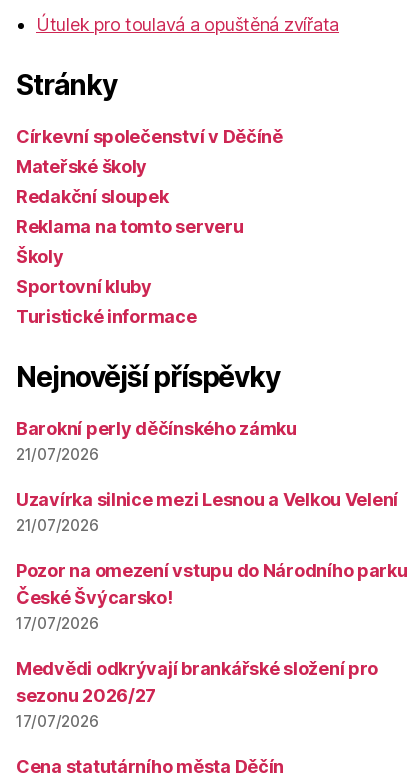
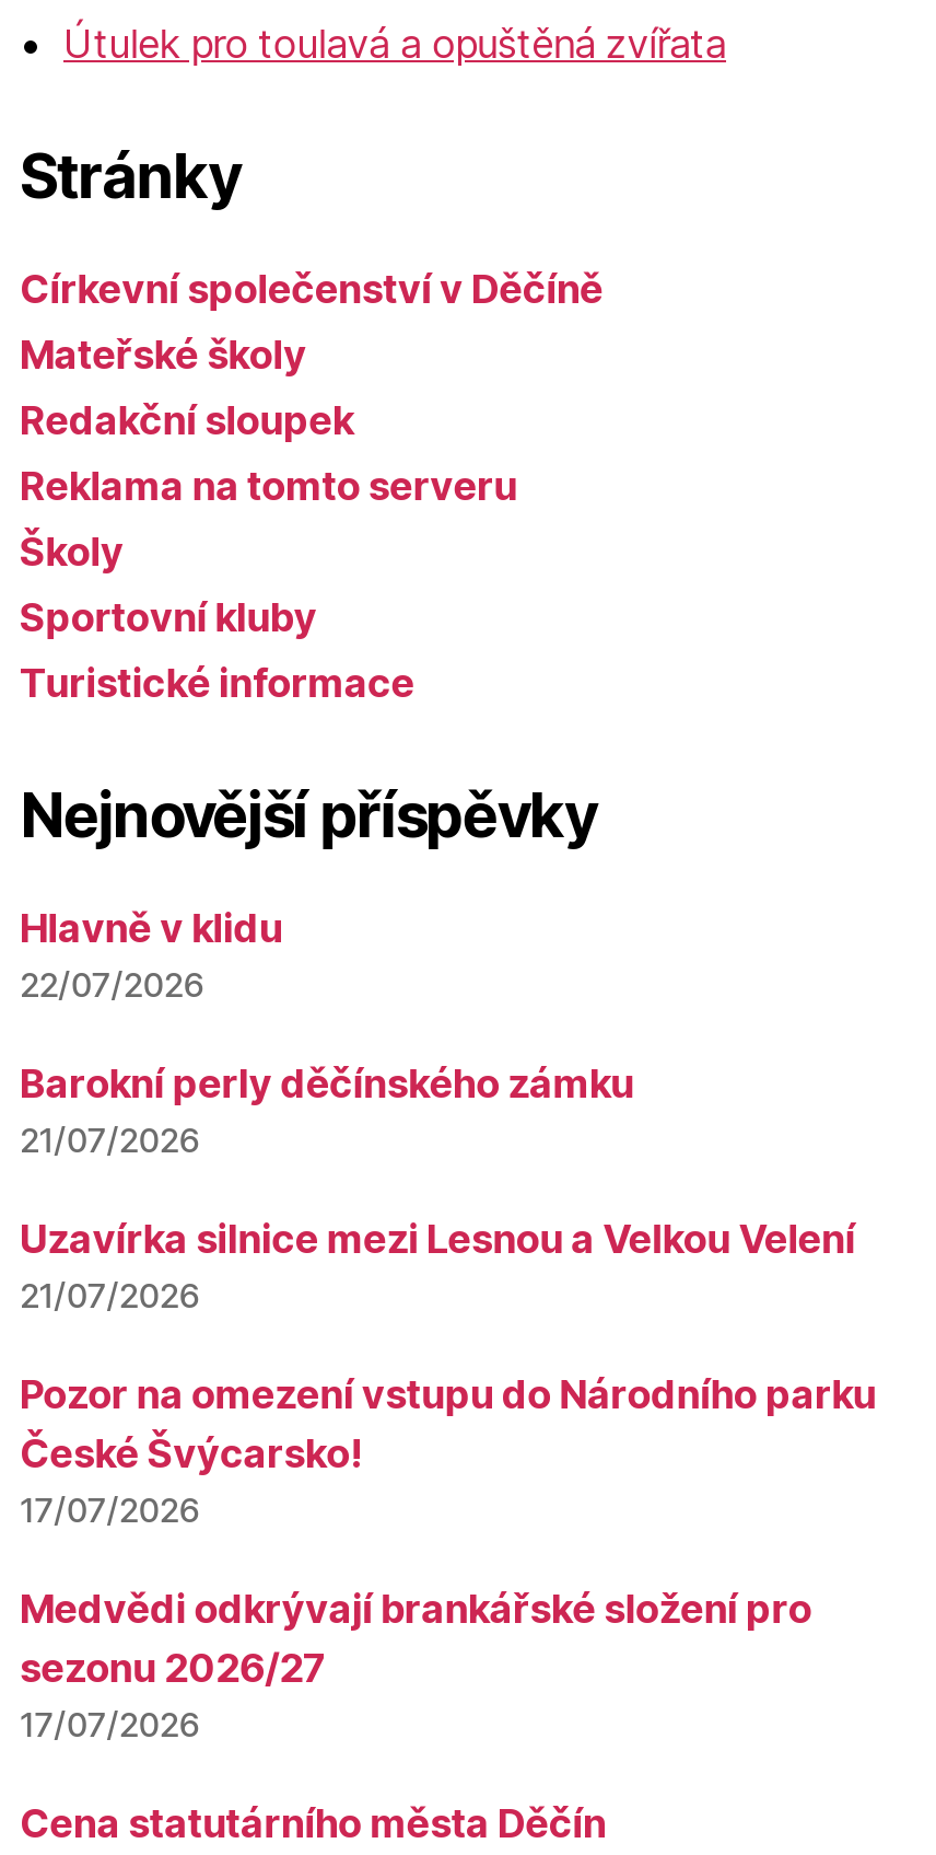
none -> [20,905,283,1006] Hlavně v klidu | 22/07/2026

